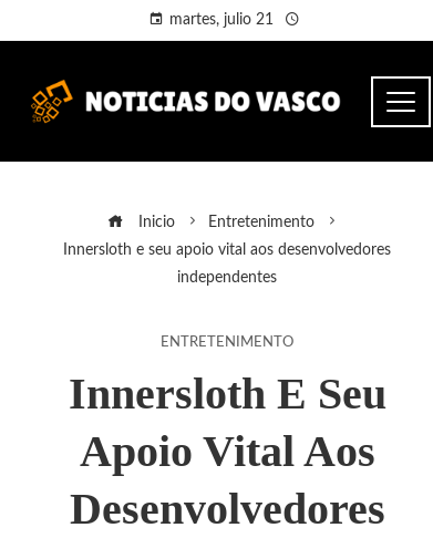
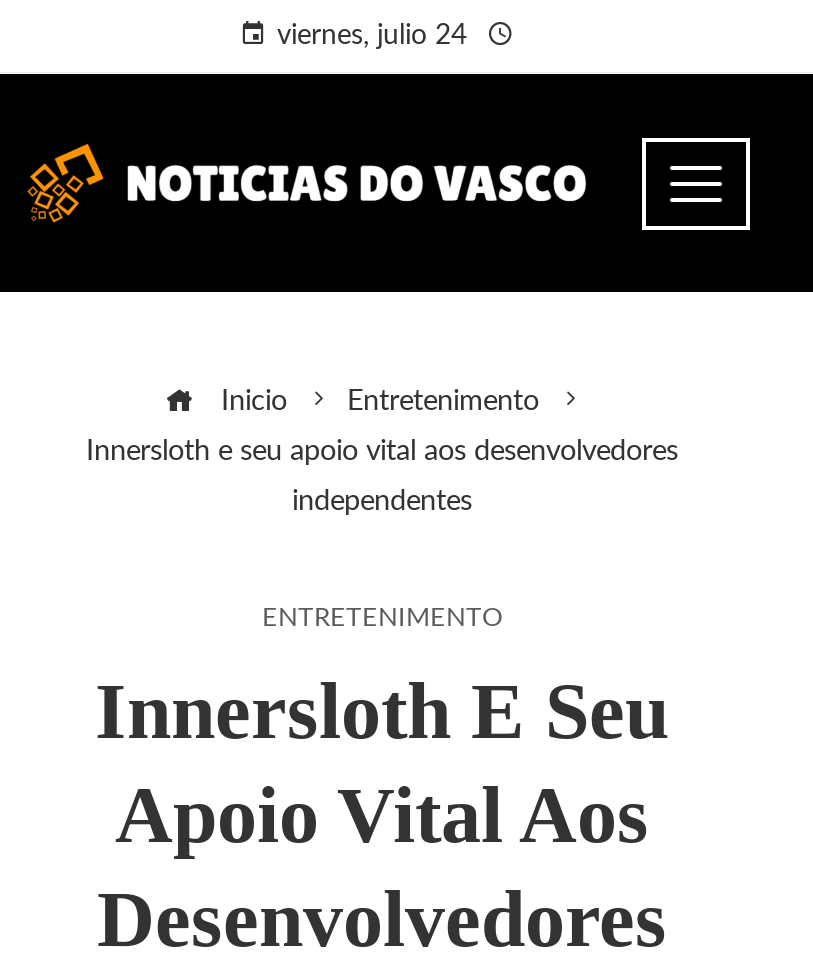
[169,12,274,28] martes, julio 21 -> [277,22,467,50] viernes, julio 24

